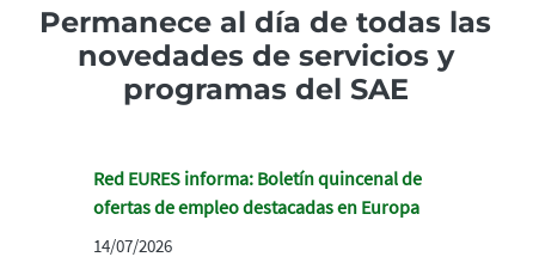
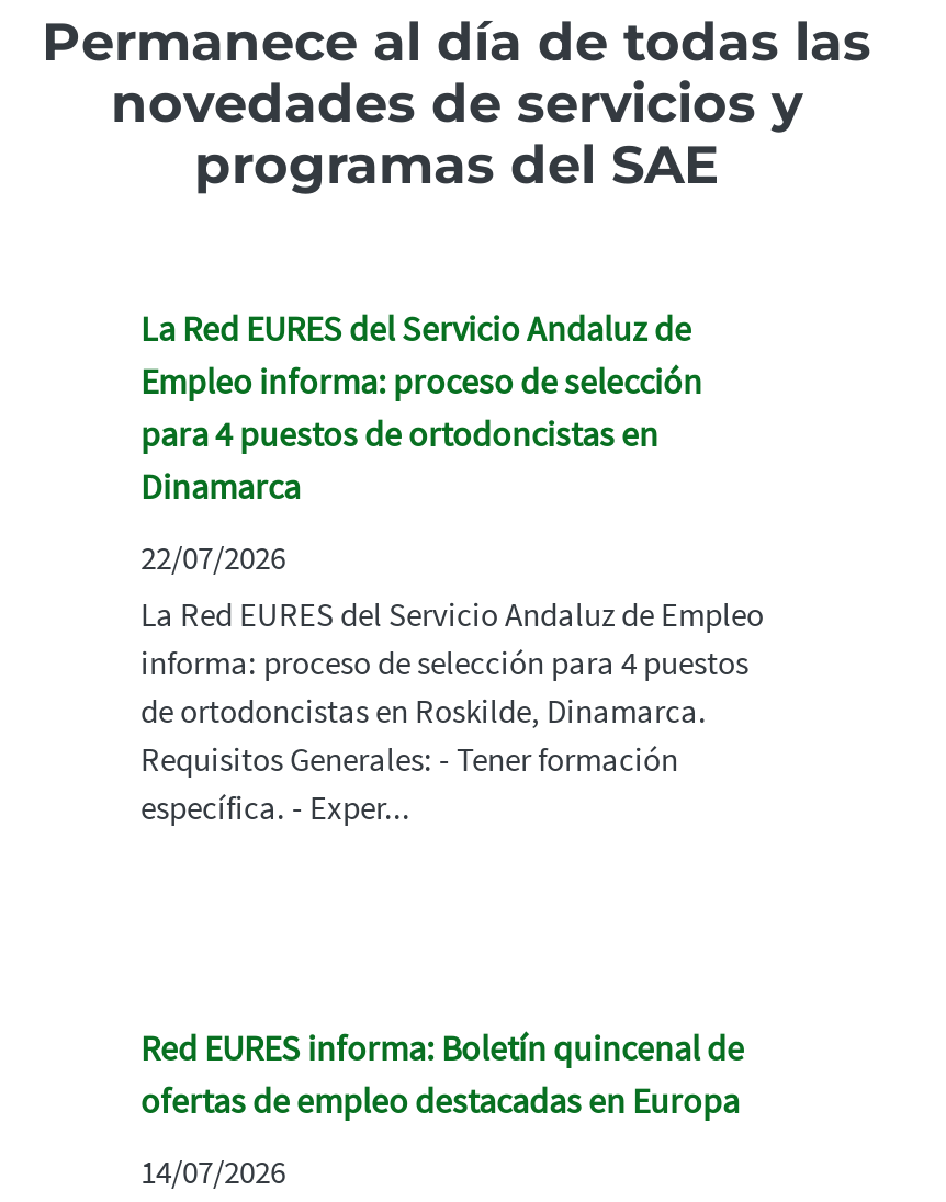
none -> [140,306,764,828] La Red EURES del Servicio Andaluz de | Empleo informa: proceso de selección | para 4 puestos de ortodoncistas en | Dinamarca | 22/07/2026 | La Red EURES del Servicio Andaluz de Empleo | informa: proceso de selección para 4 puestos | de ortodoncistas en Roskilde, Dinamarca. | Requisitos Generales: - Tener formación | específica. - Exper...

